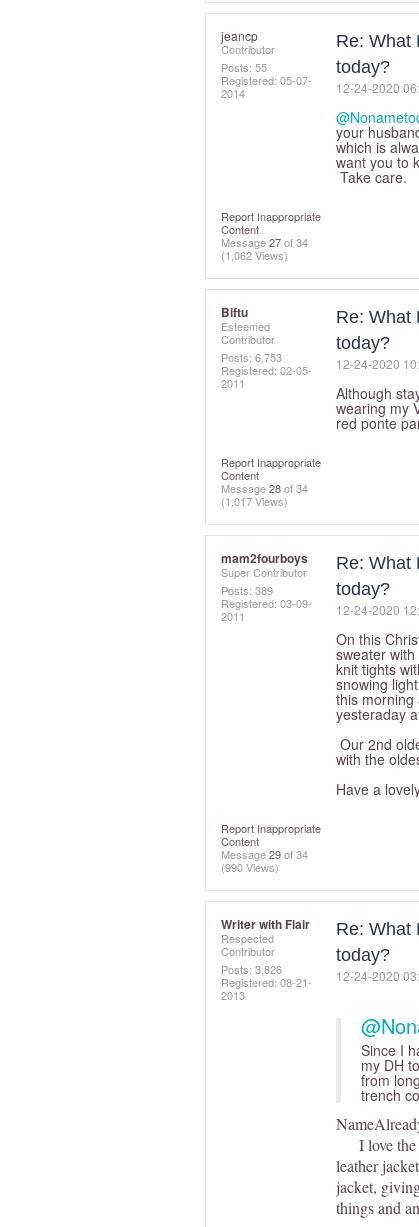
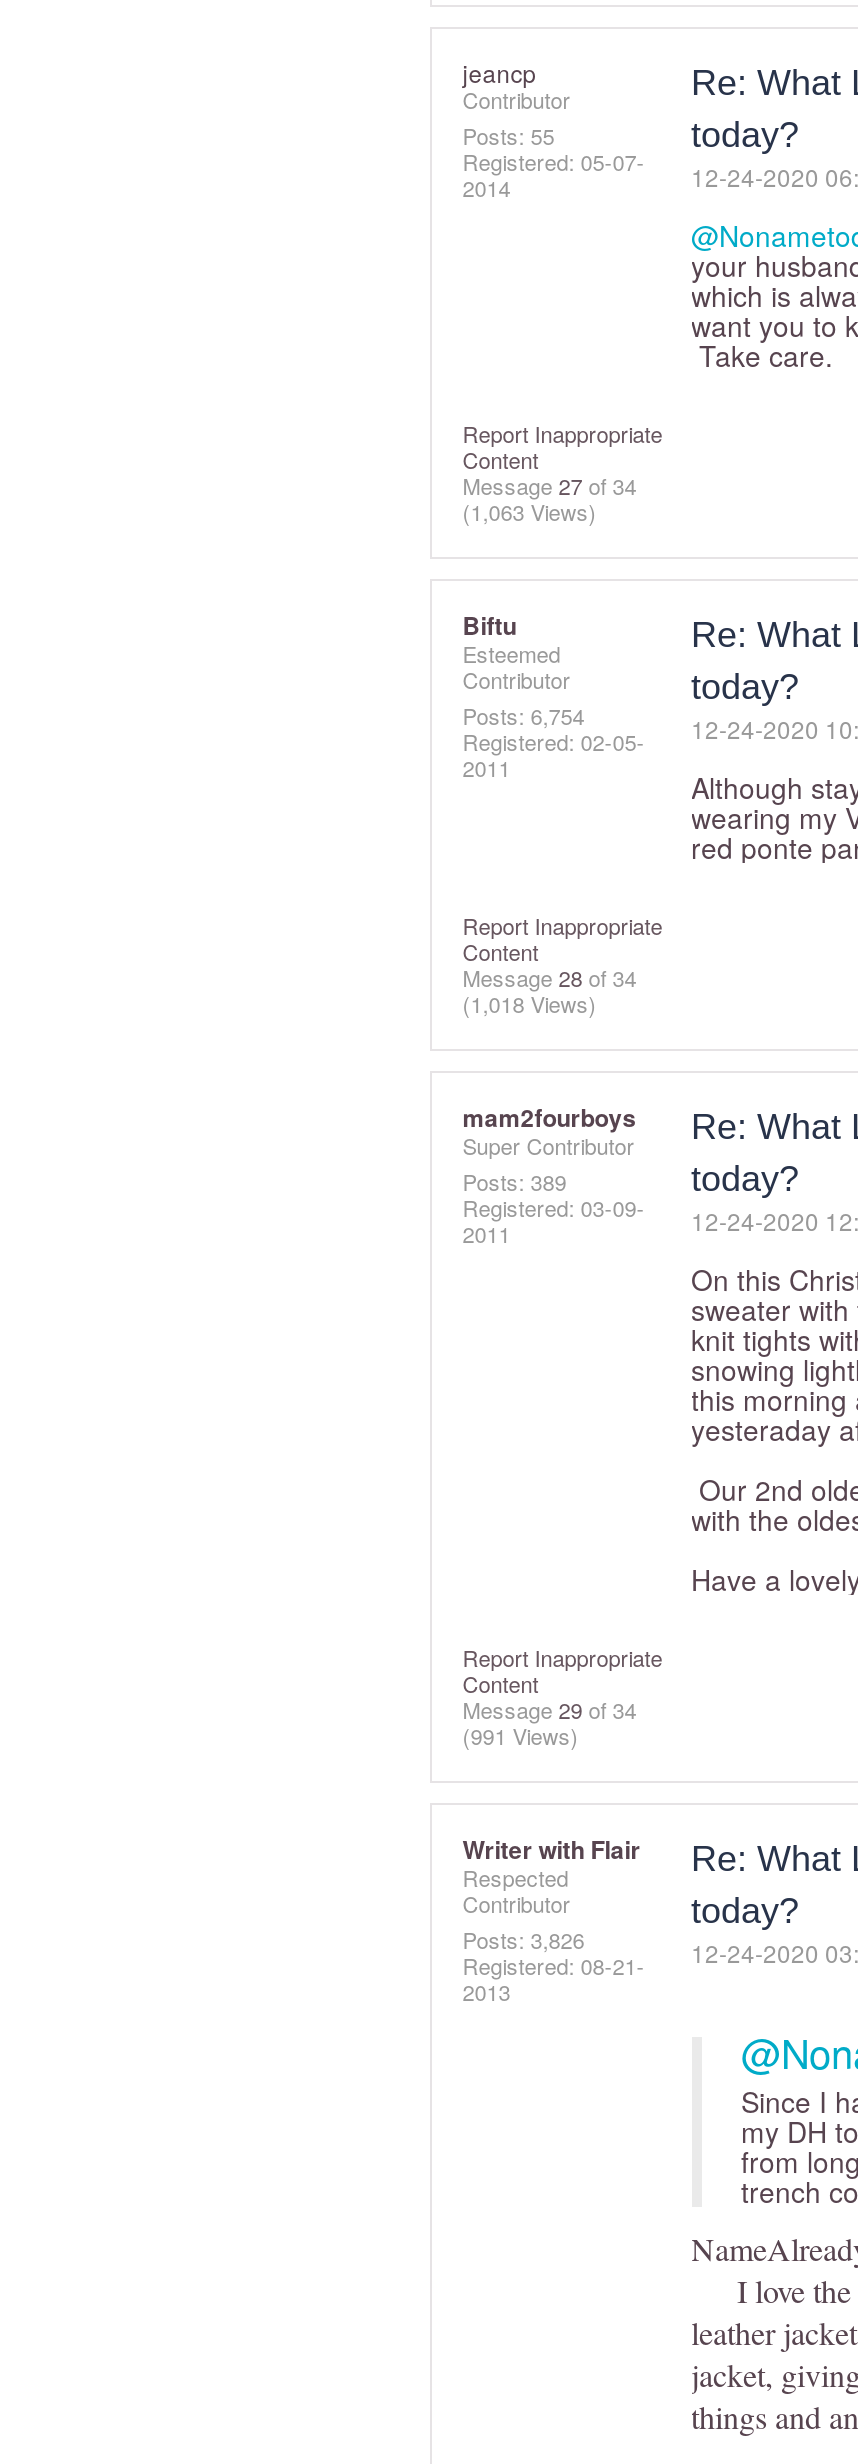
[221,247,288,263] (1,062 Views) -> [462,494,596,526] (1,063 Views)
[221,349,282,365] Posts: 6,753 -> [462,698,584,730] Posts: 6,754
[221,493,288,509] (1,017 Views) -> [462,986,596,1018] (1,018 Views)
[221,859,279,875] (990 Views) -> [462,1718,578,1750] (991 Views)

